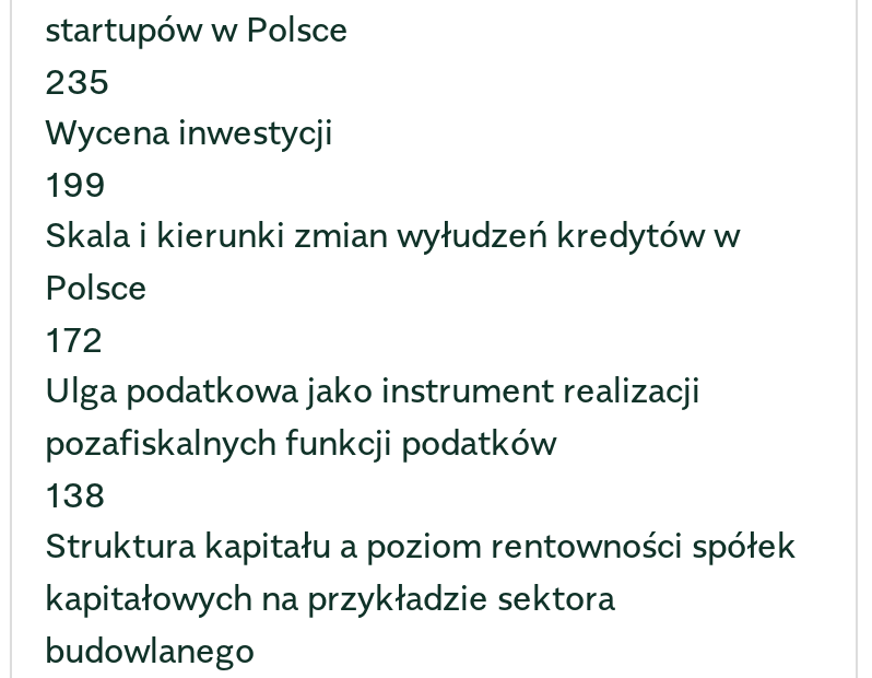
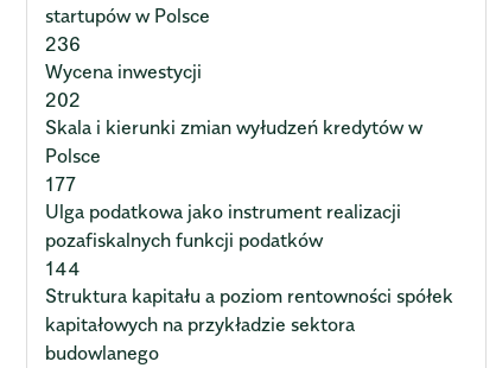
[45,59,110,103] 235 -> [45,32,81,56] 236
[45,162,106,205] 199 -> [45,88,81,111] 202
[45,317,104,361] 172 -> [45,172,76,196] 177
[45,472,106,516] 138 -> [45,256,81,280] 144

